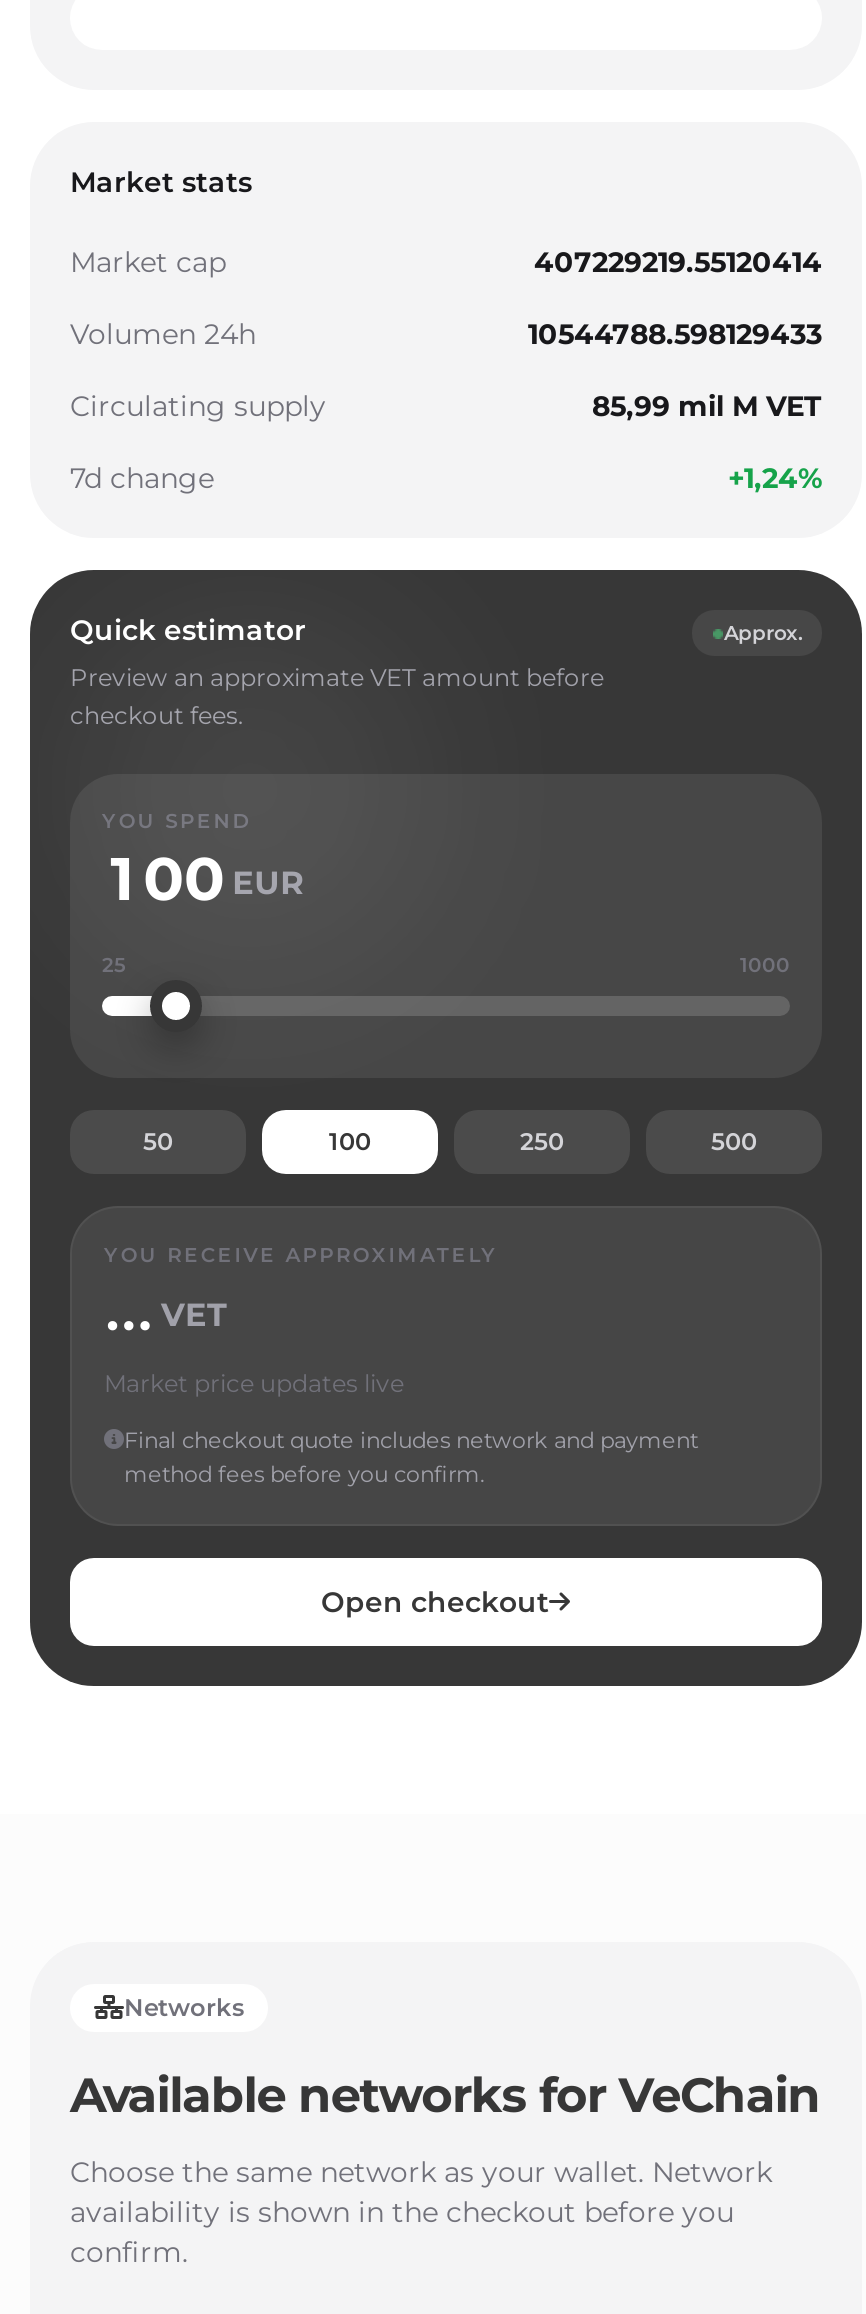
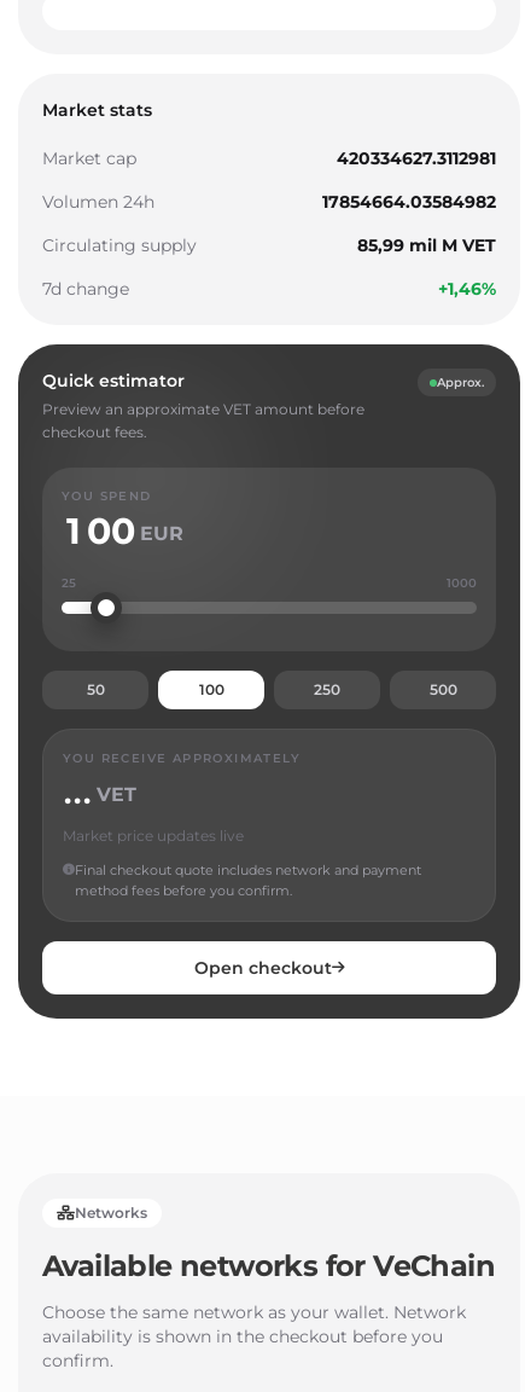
[534,244,822,280] 407229219.55120414 -> [337,147,496,169] 420334627.3112981
[528,316,822,352] 10544788.598129433 -> [322,191,496,213] 17854664.03584982
[728,460,822,496] +1,24% -> [438,278,496,300] +1,46%

